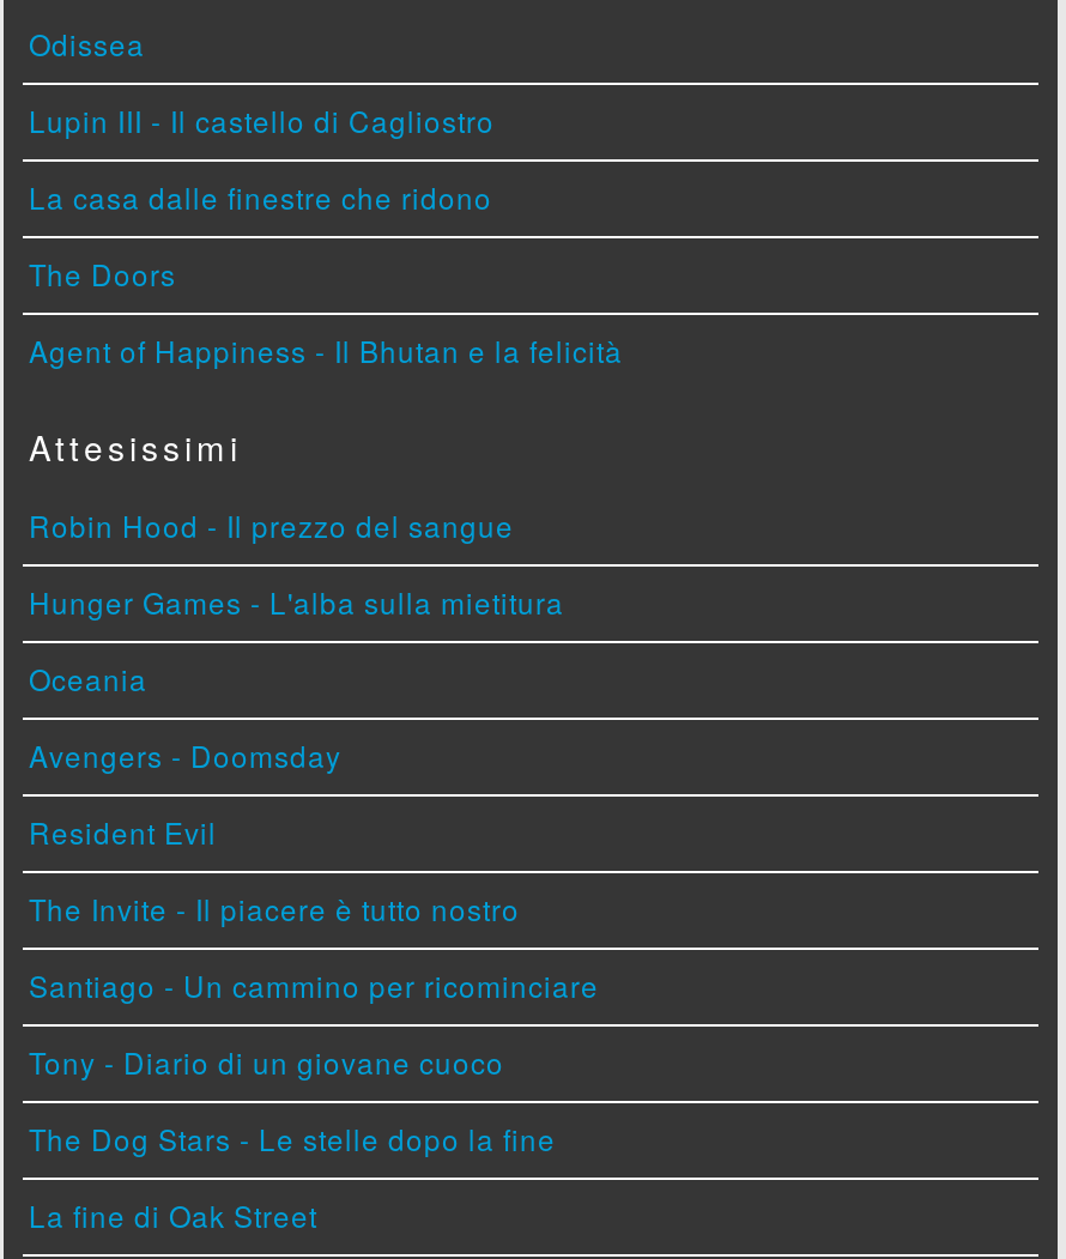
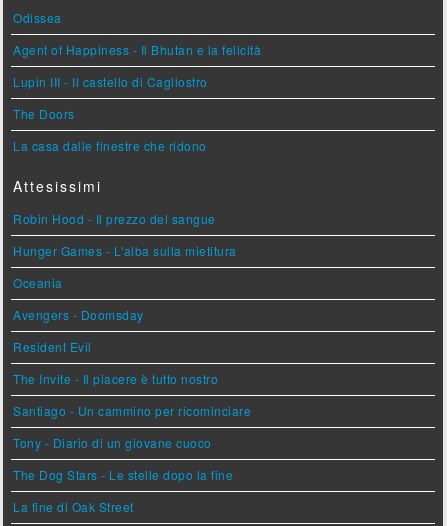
moved [29,100,495,294] -> [13,73,208,154]: Lupin III - Il castello di Cagliostro | The Doors | La casa dalle finestre che ridono
moved [29,330,623,371] -> [13,41,261,58]: Agent of Happiness - Il Bhutan e la felicità

